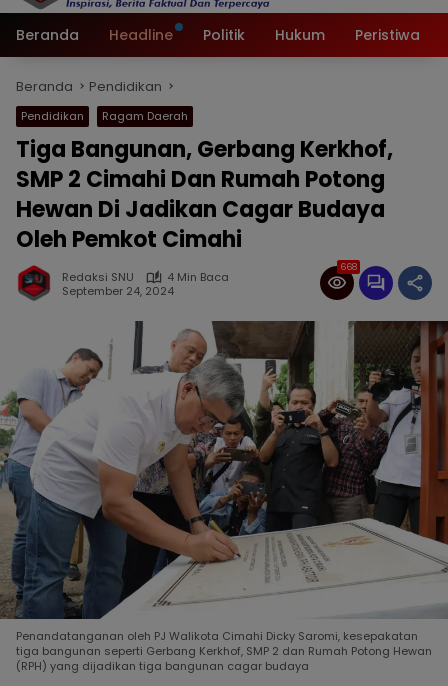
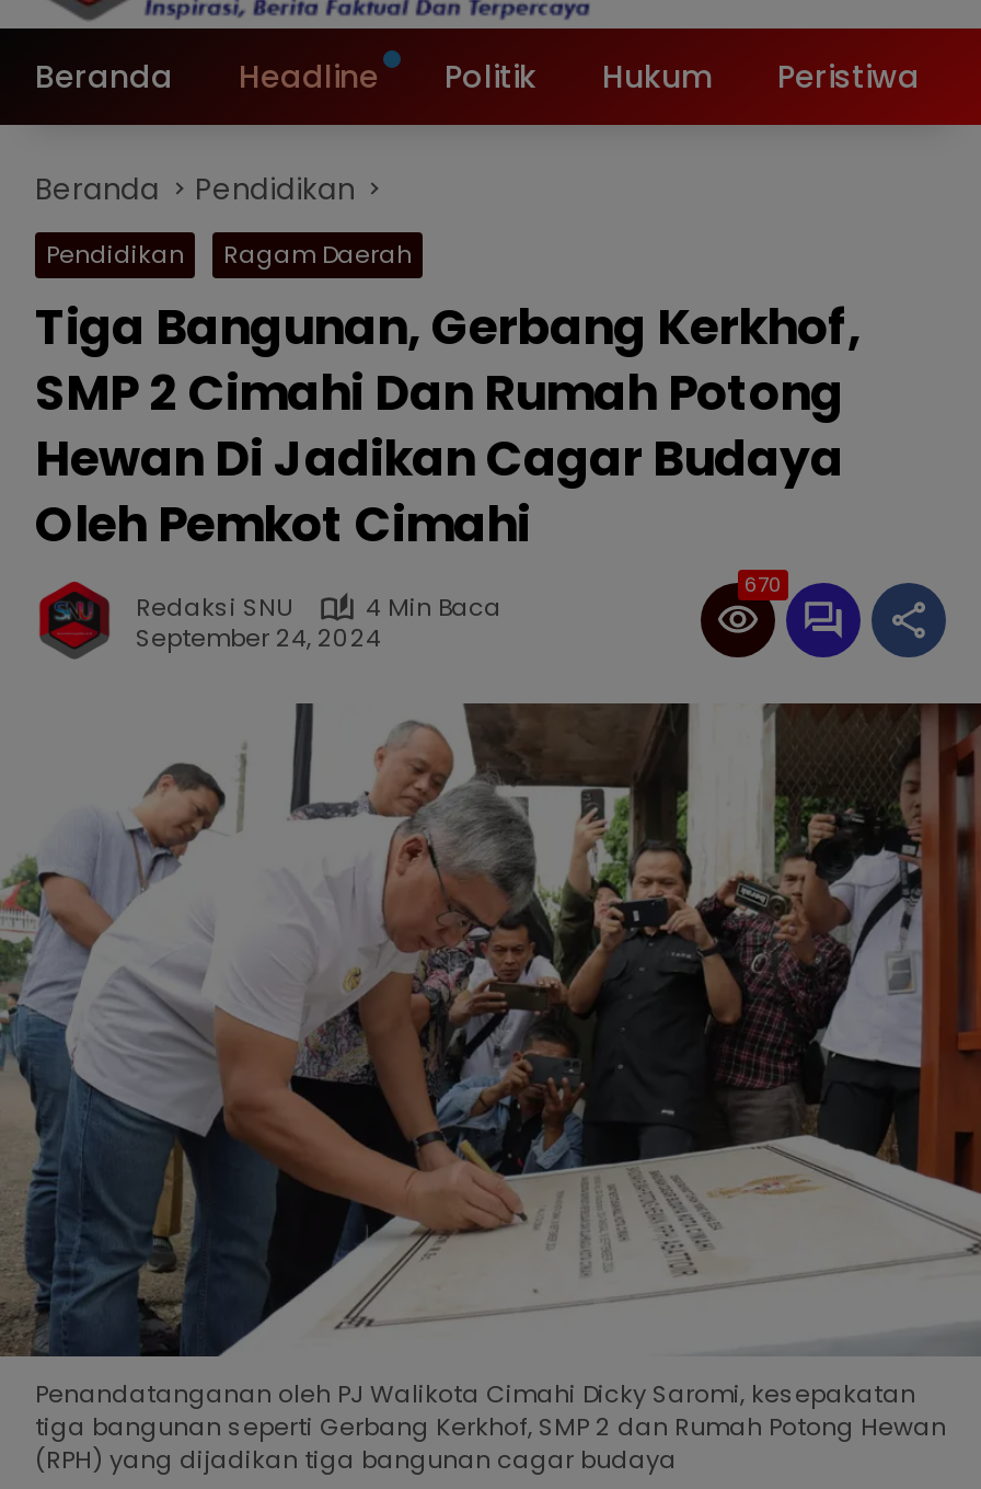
[340,261,357,273] 668 -> [745,572,782,598] 670

